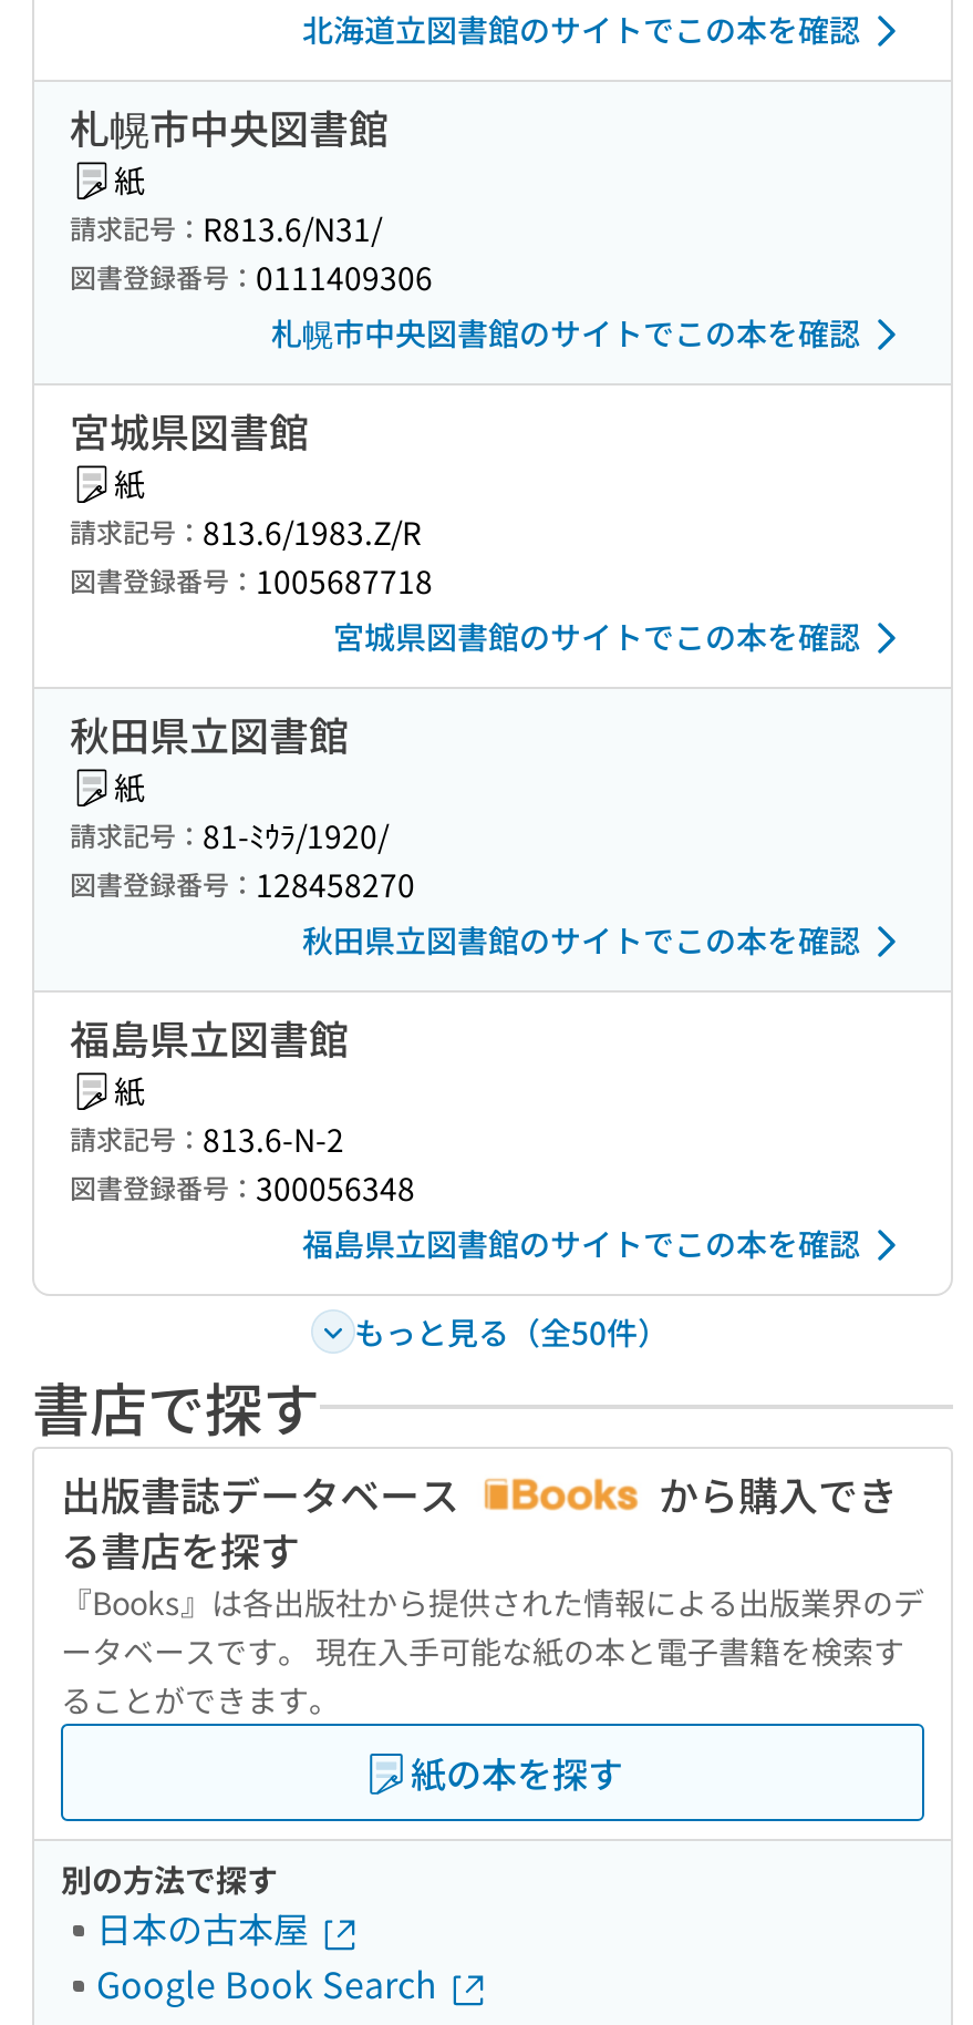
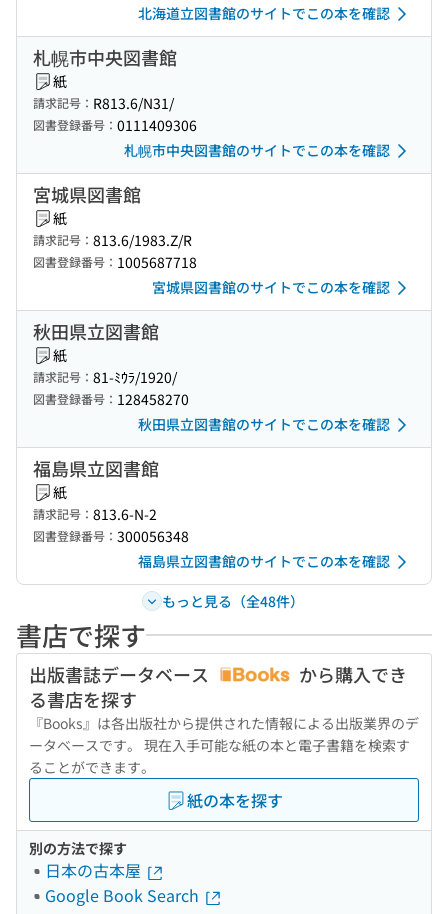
[354,1308,669,1353] もっと見る（全50件） -> [161,590,303,610] もっと見る（全48件）

